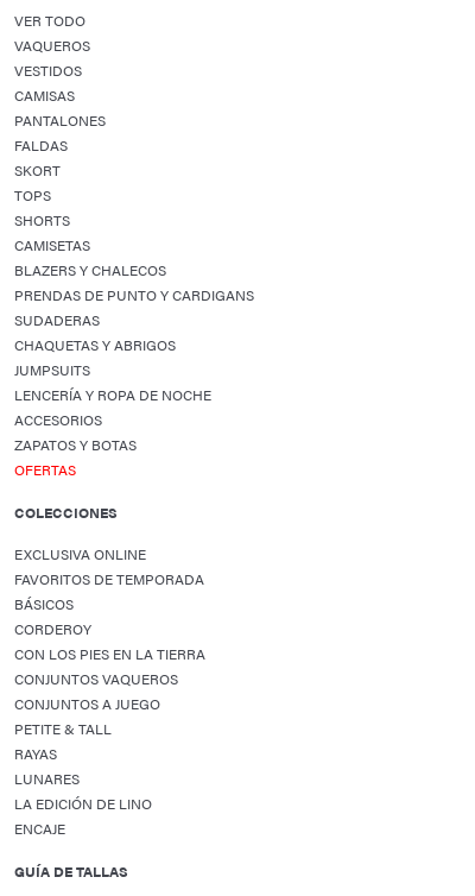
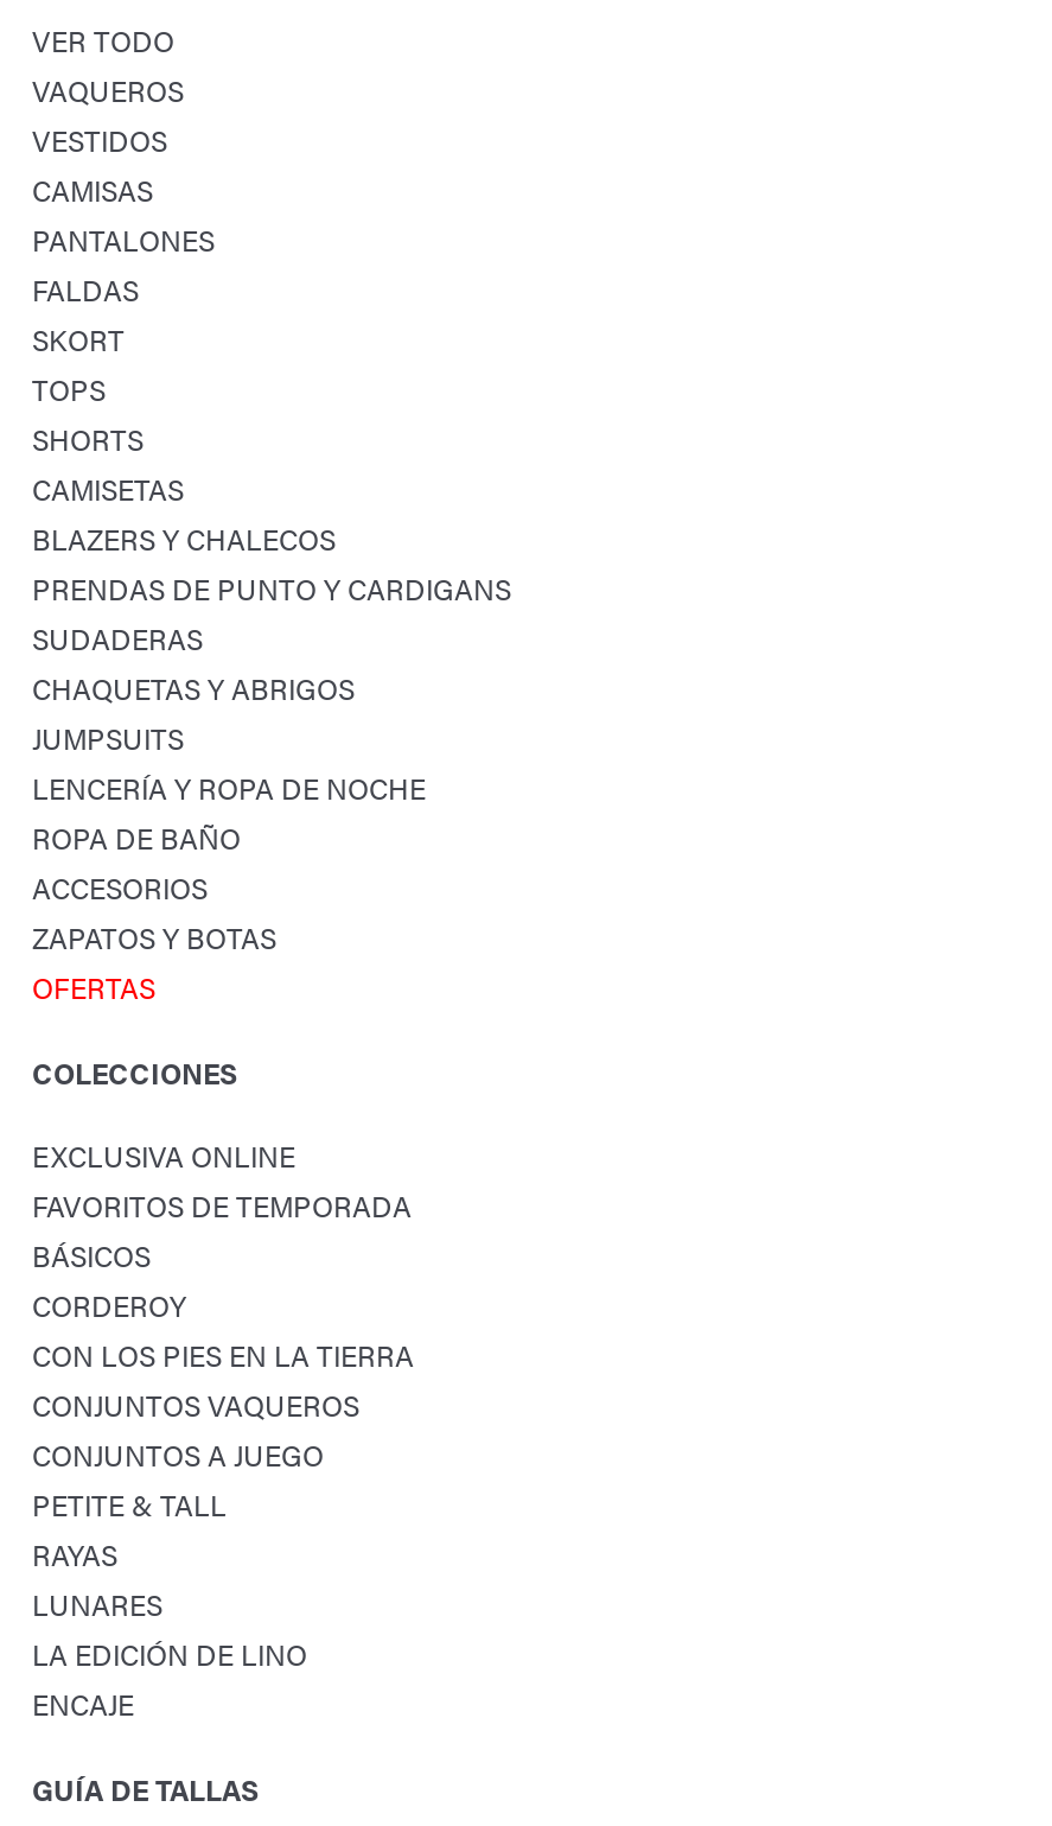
none -> [32,816,241,859] ROPA DE BAÑO

